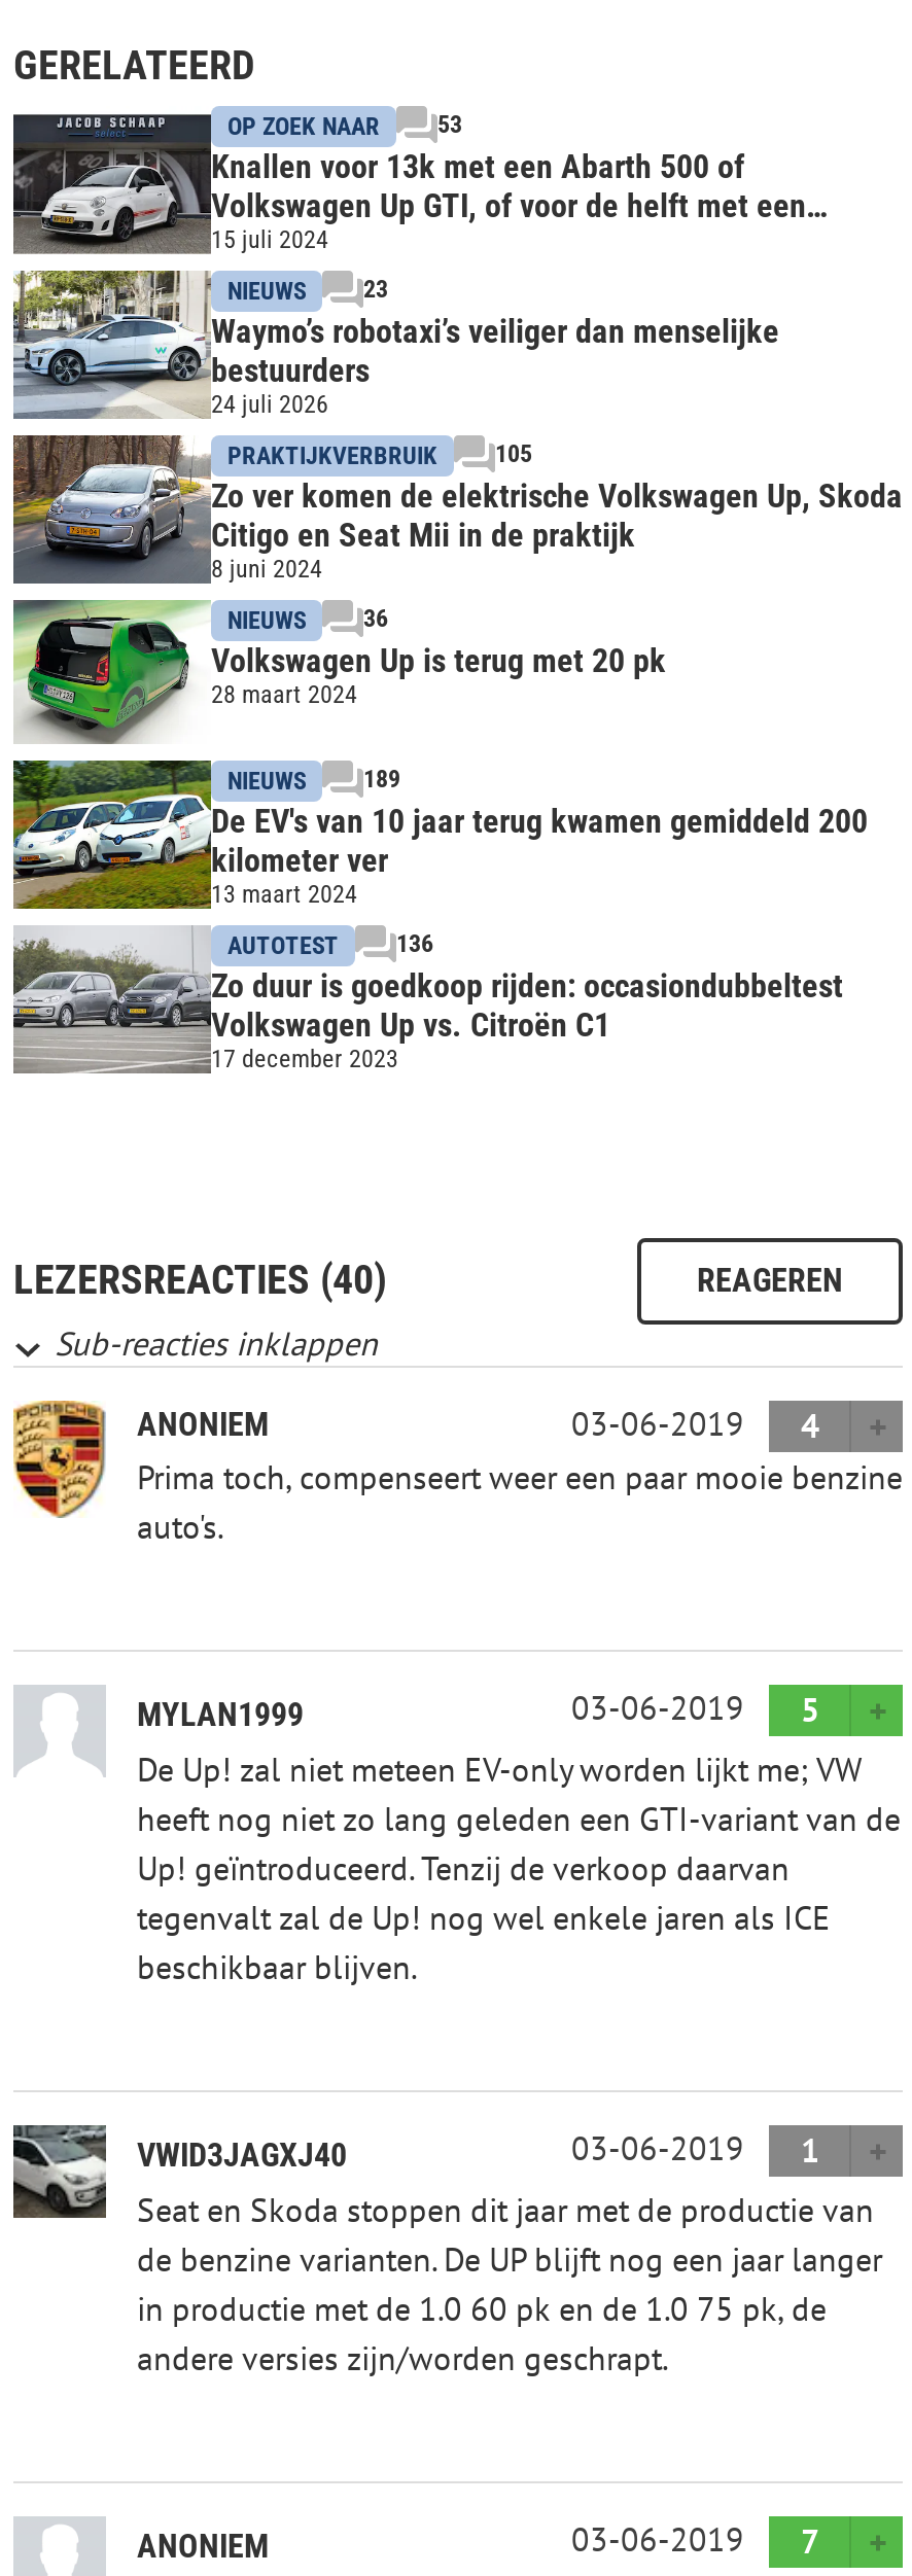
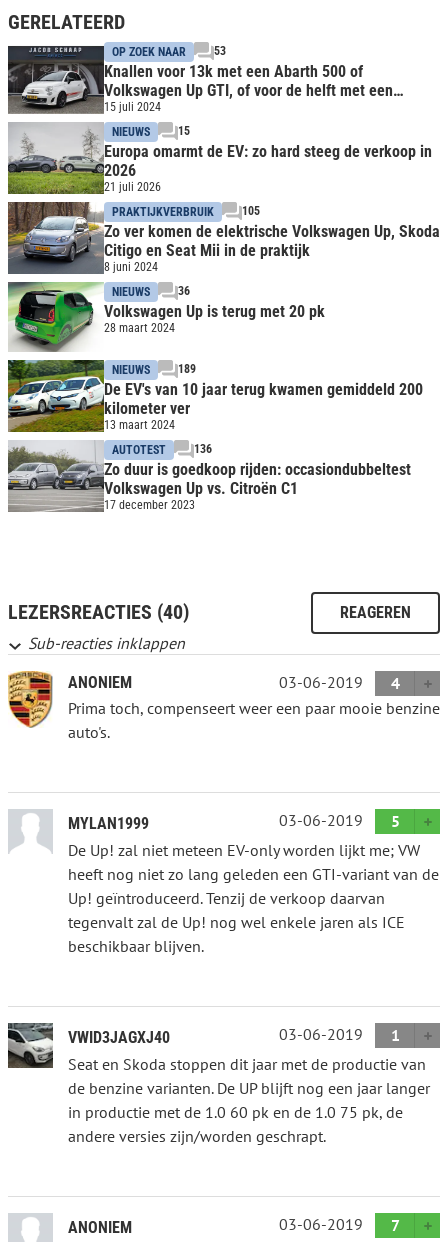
[11,271,779,421] [image] | 23 | Waymo’s robotaxi’s veiliger dan menselijke | bestuurders | 24 juli 2026 -> [7,123,432,195] [image] | 15 | Europa omarmt de EV: zo hard steeg de verkoop in | 2026 | 21 juli 2026

